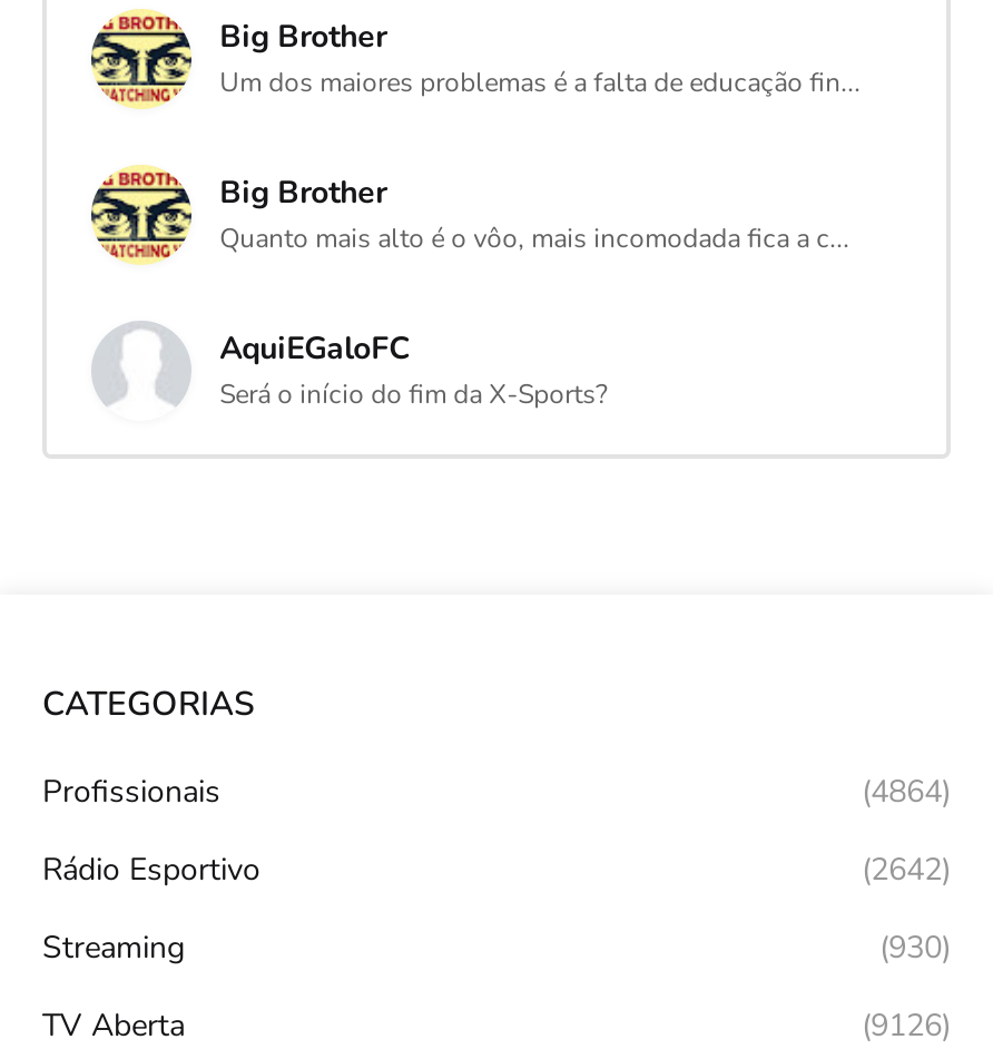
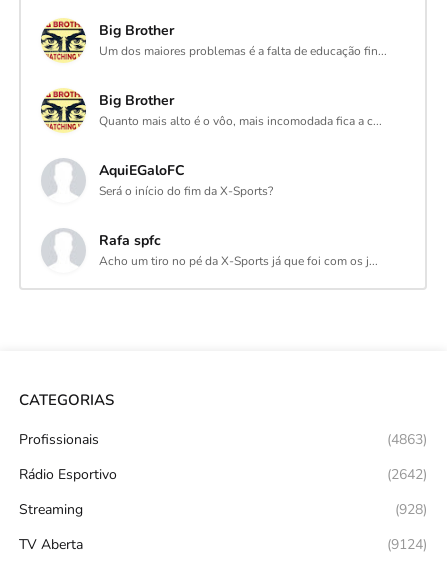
none -> [99,231,378,269] Rafa spfc | Acho um tiro no pé da X-Sports já que foi com os j...
[862,769,951,812] (4864) -> [387,429,427,448] (4863)
[879,925,951,968] (930) -> [395,499,427,518] (928)
[862,1003,951,1046] (9126) -> [387,534,427,553] (9124)

